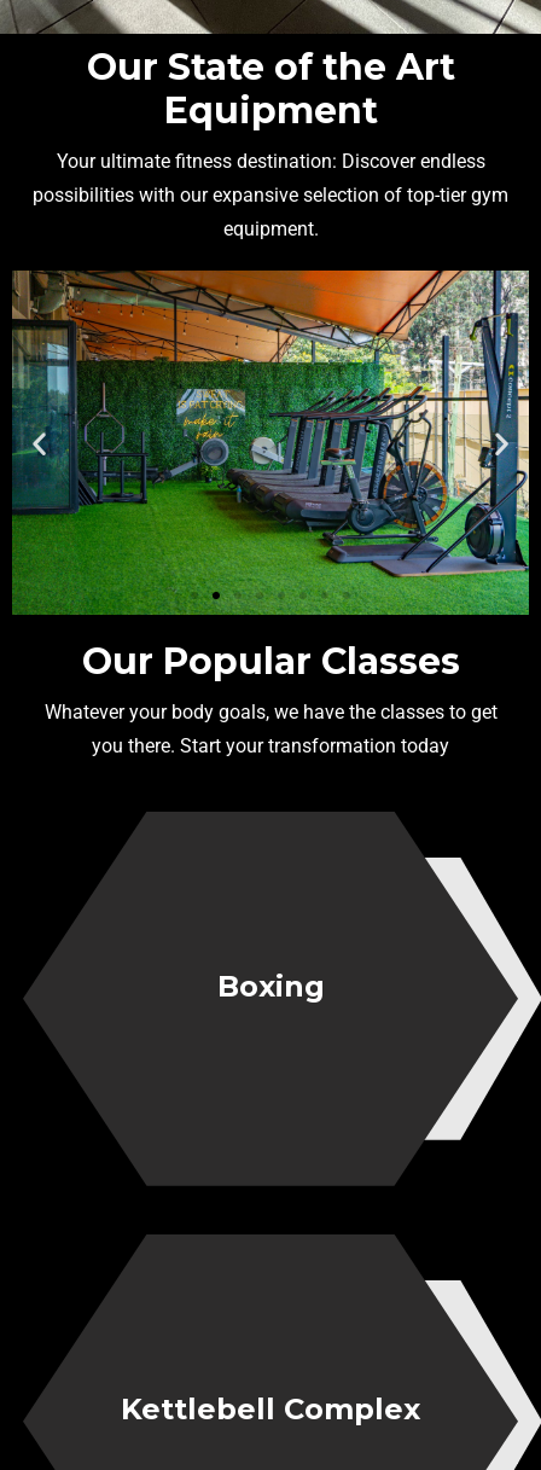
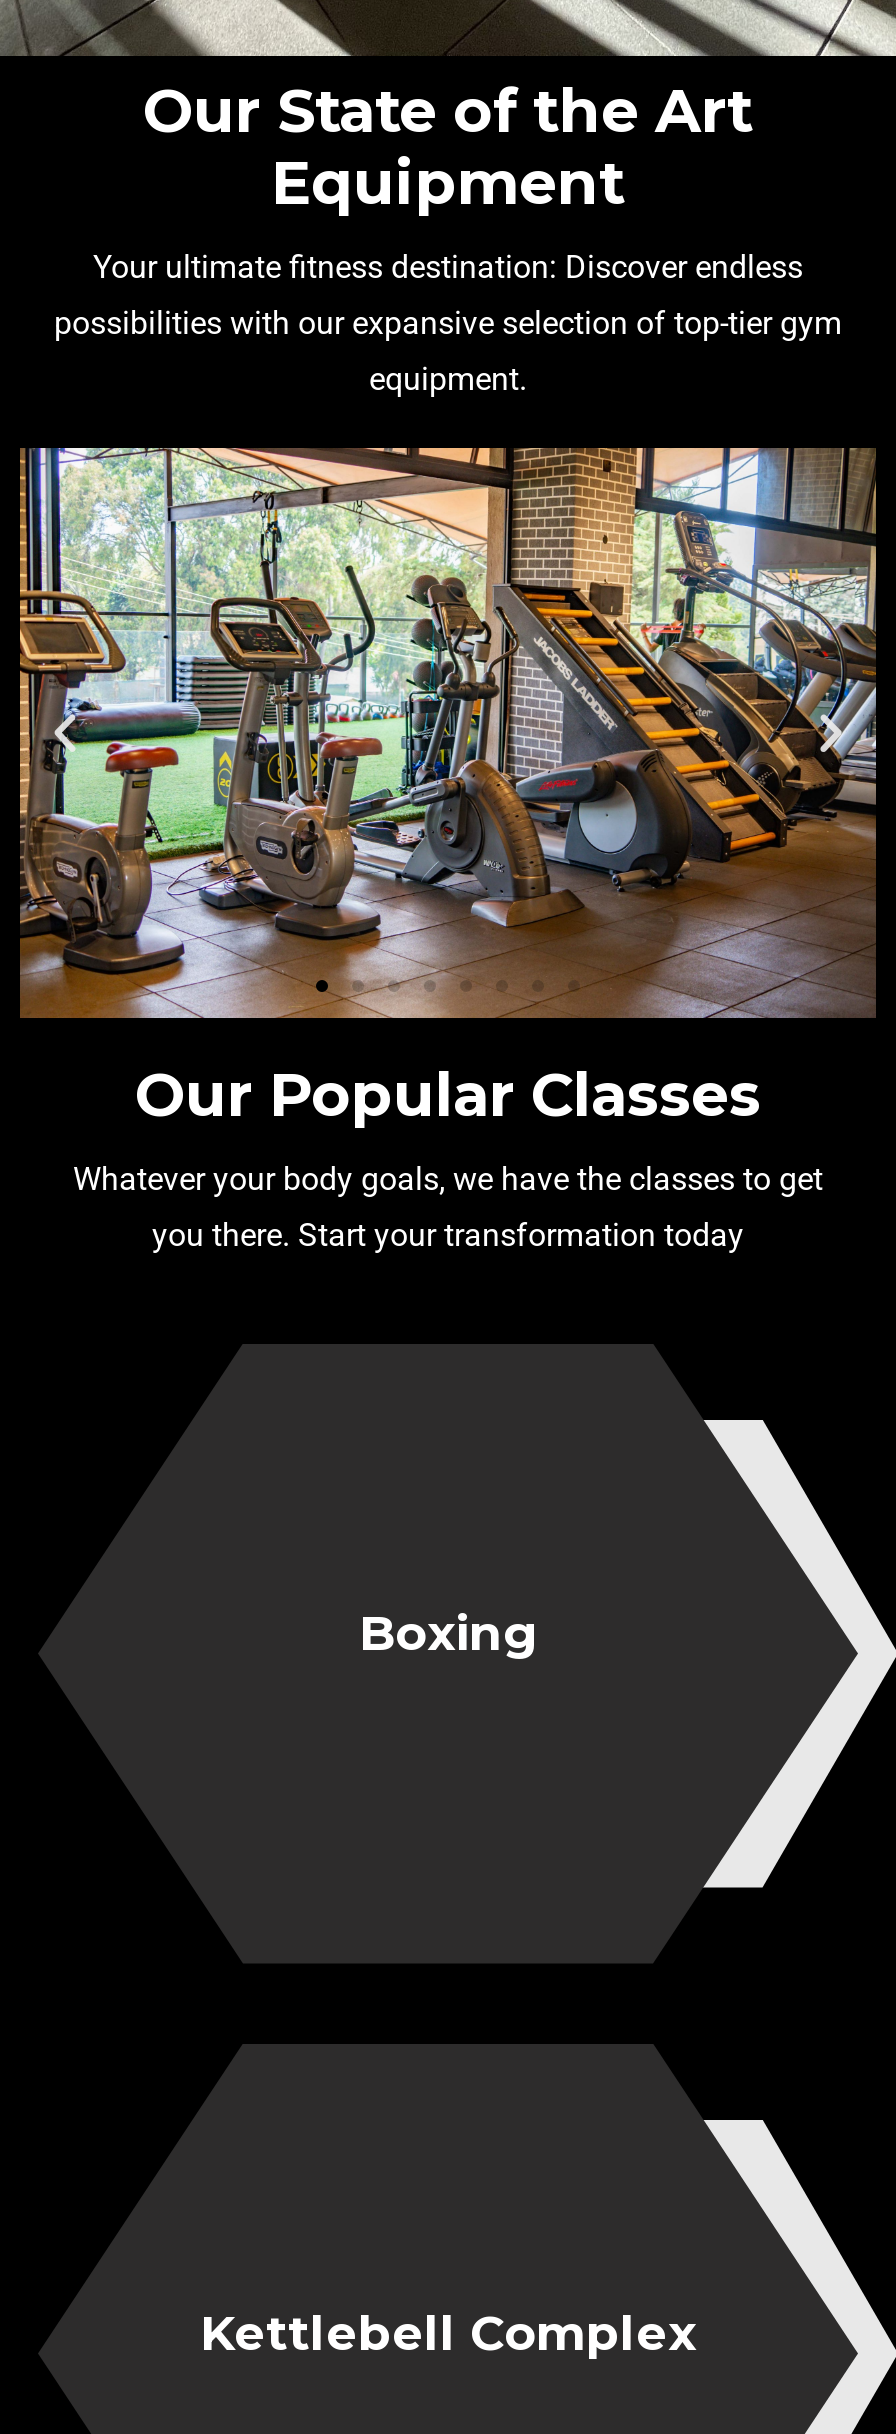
[12,269,530,616] [image] -> [18,446,878,1020] [image]

